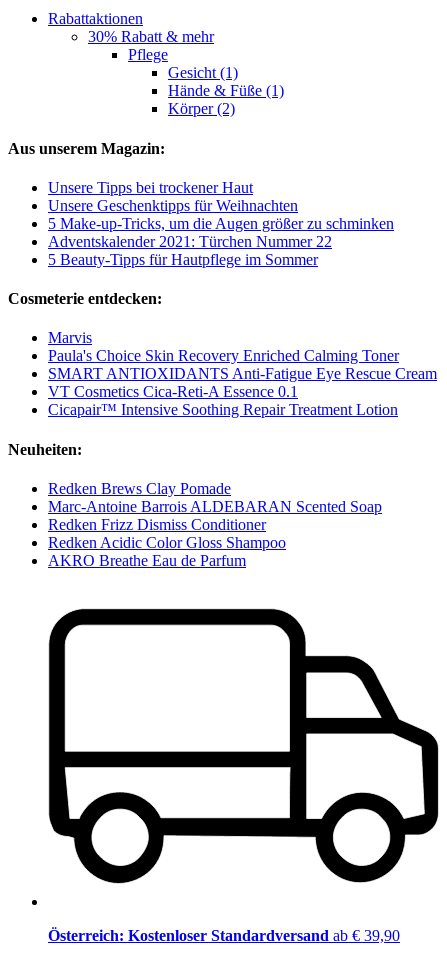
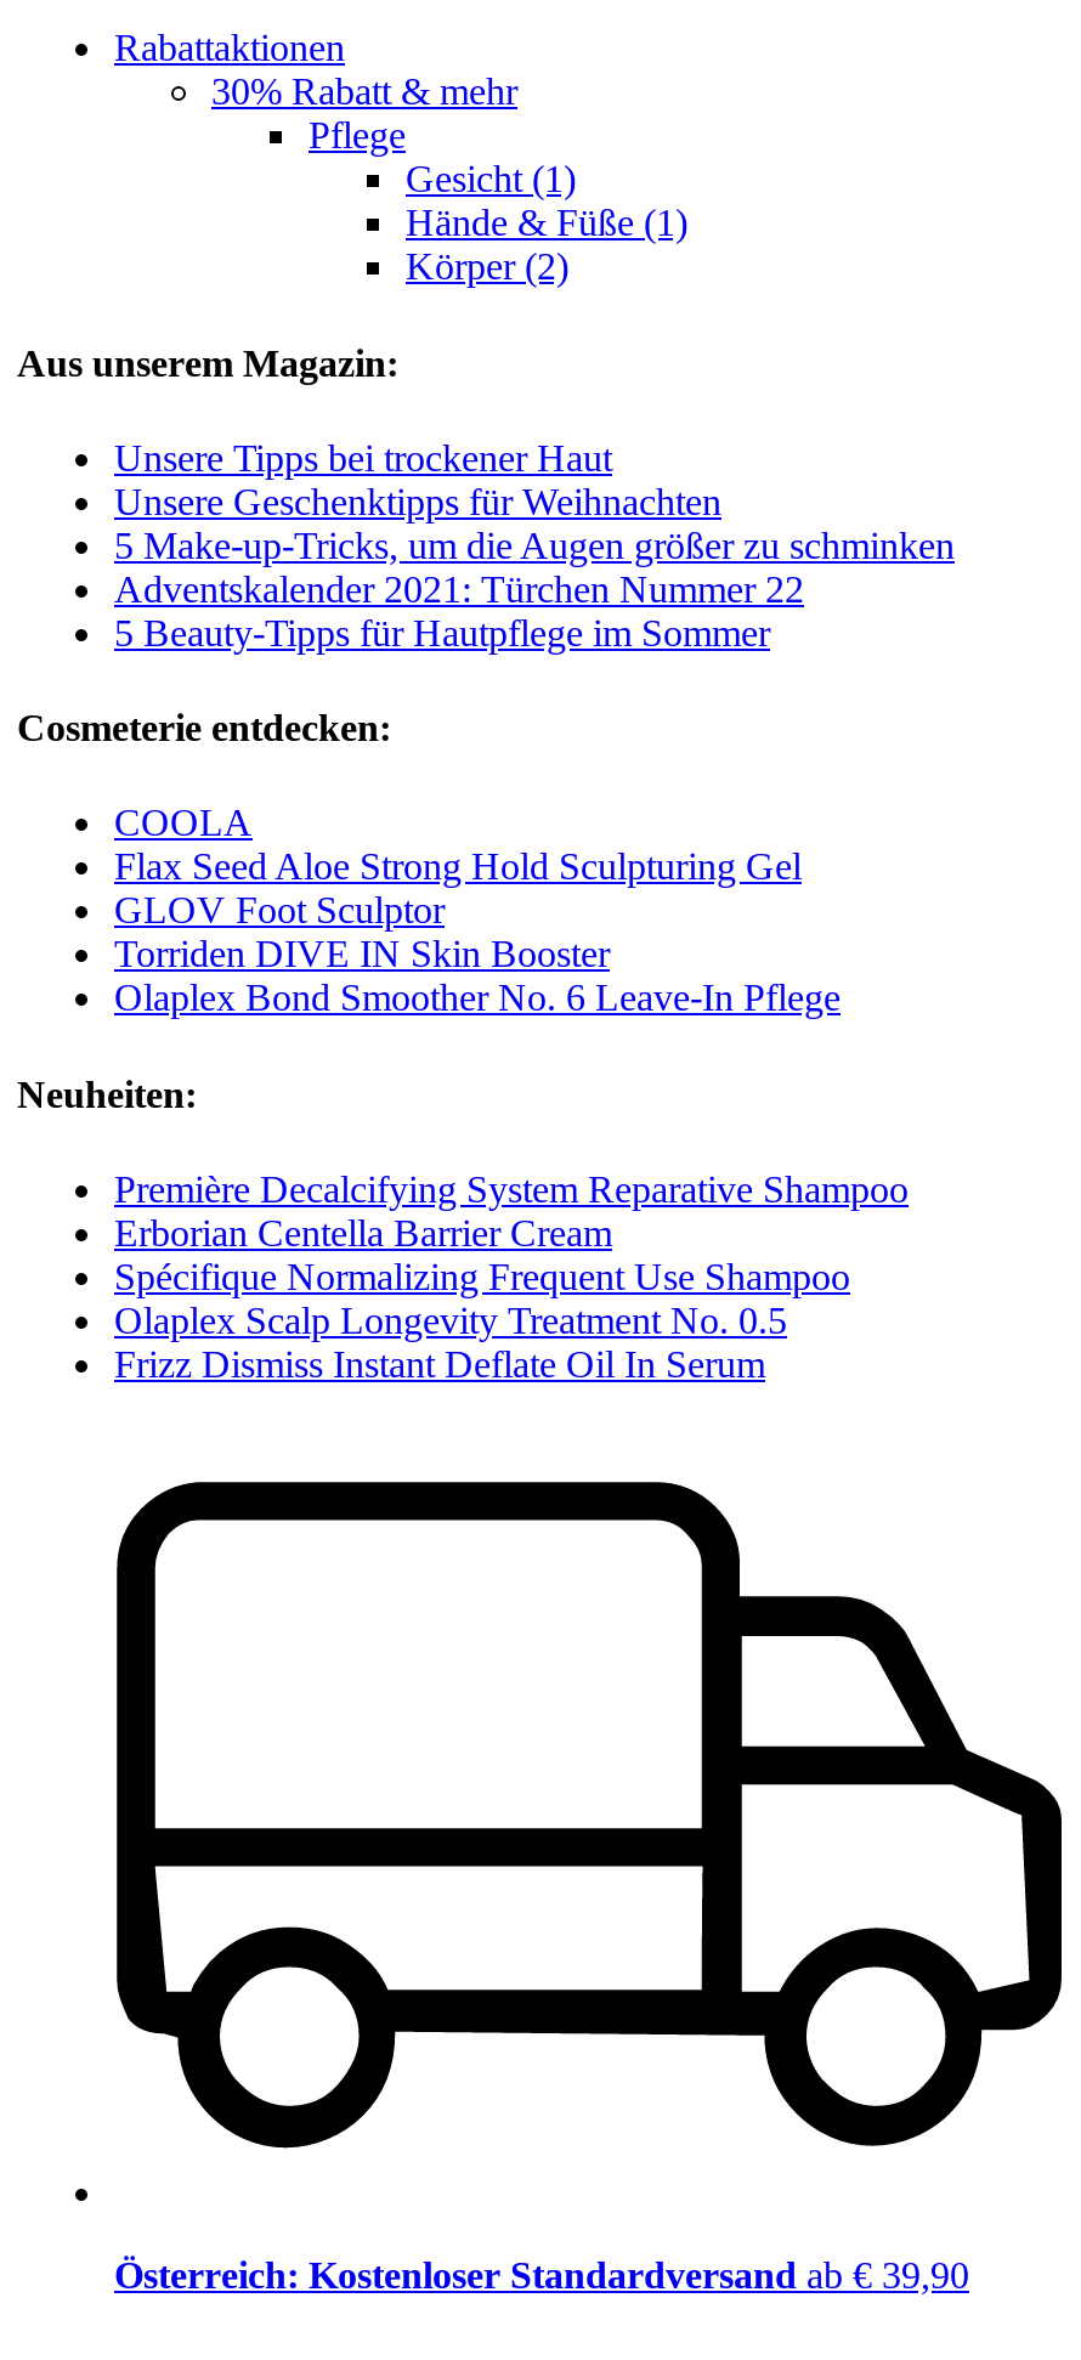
[48,329,437,418] Marvis | Paula's Choice Skin Recovery Enriched Calming Toner | SMART ANTIOXIDANTS Anti-Fatigue Eye Rescue Cream | VT Cosmetics Cica-Reti-A Essence 0.1 | Cicapair™ Intensive Soothing Repair Treatment Lotion -> [114,802,841,1019] COOLA | Flax Seed Aloe Strong Hold Sculpturing Gel | GLOV Foot Sculptor | Torriden DIVE IN Skin Booster | Olaplex Bond Smoother No. 6 Leave-In Pflege
[48,480,382,569] Redken Brews Clay Pomade | Marc-Antoine Barrois ALDEBARAN Scented Soap | Redken Frizz Dismiss Conditioner | Redken Acidic Color Gloss Shampoo | AKRO Breathe Eau de Parfum -> [114,1168,909,1384] Première Decalcifying System Reparative Shampoo | Erborian Centella Barrier Cream | Spécifique Normalizing Frequent Use Shampoo | Olaplex Scalp Longevity Treatment No. 0.5 | Frizz Dismiss Instant Deflate Oil In Serum

